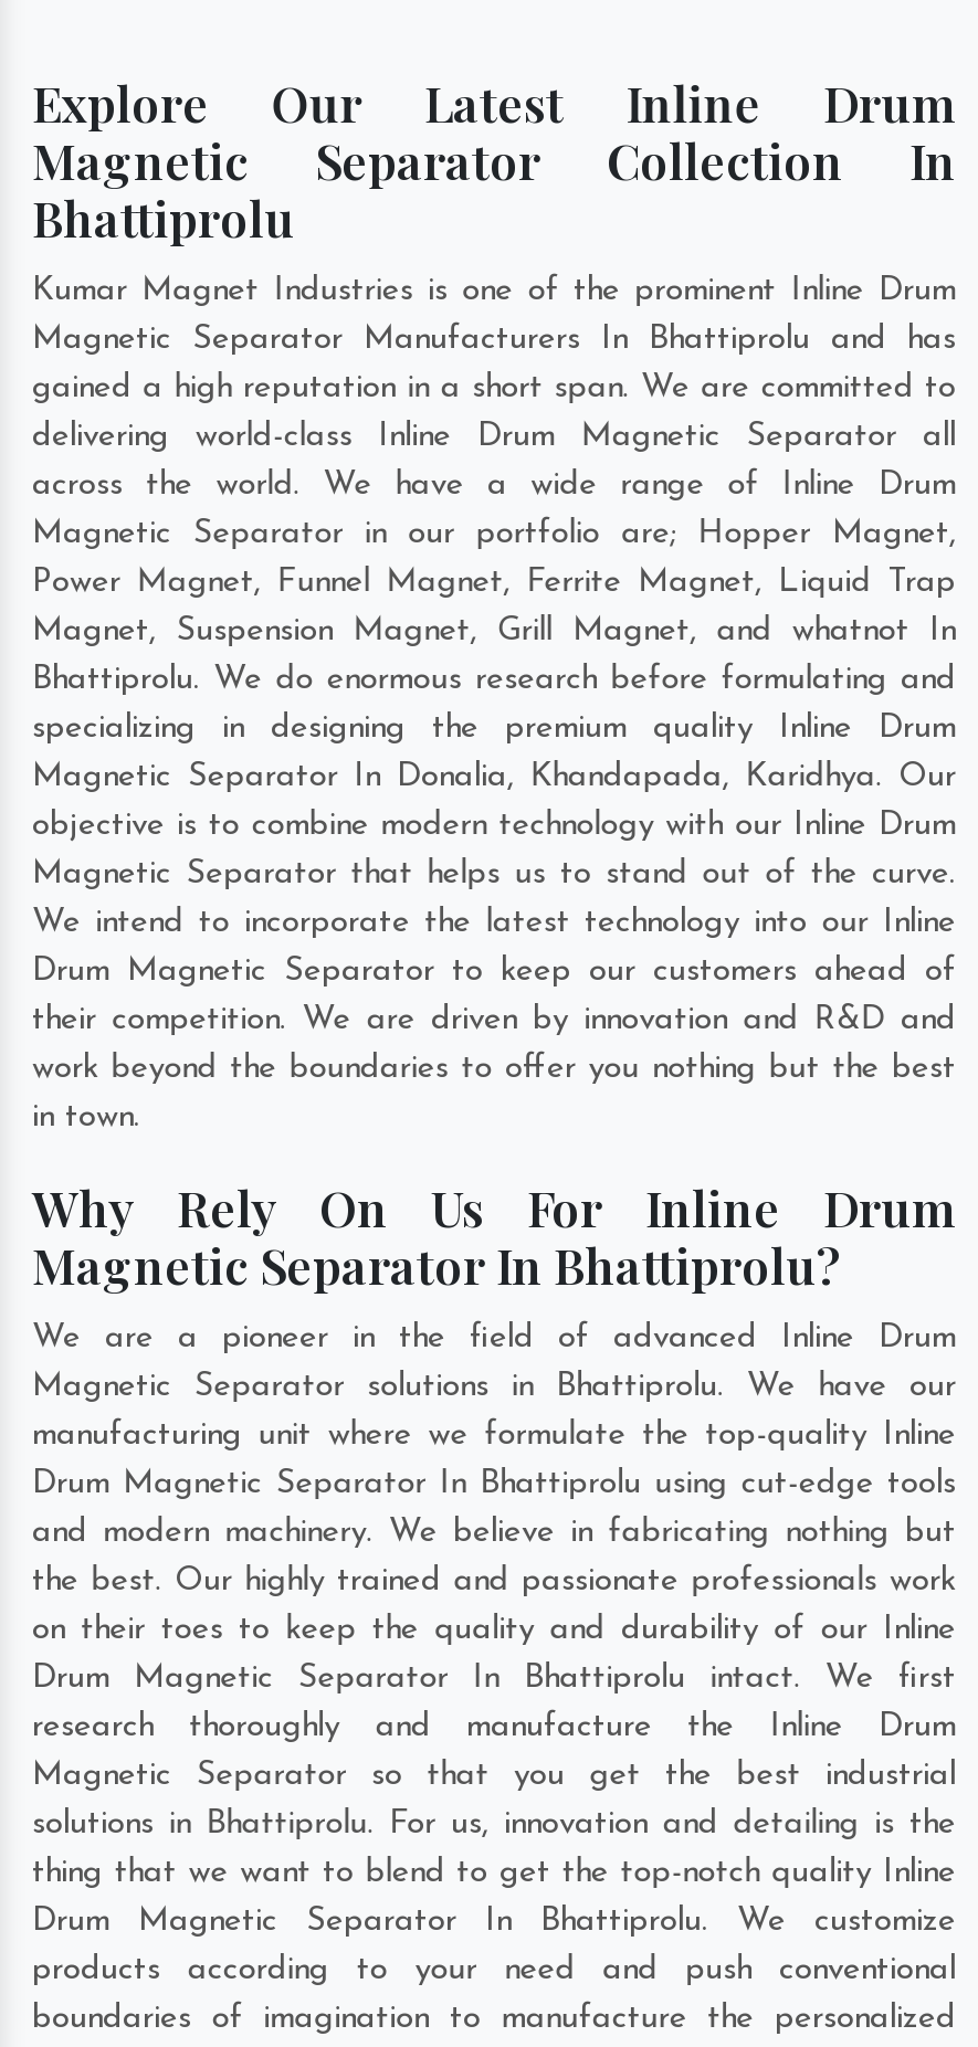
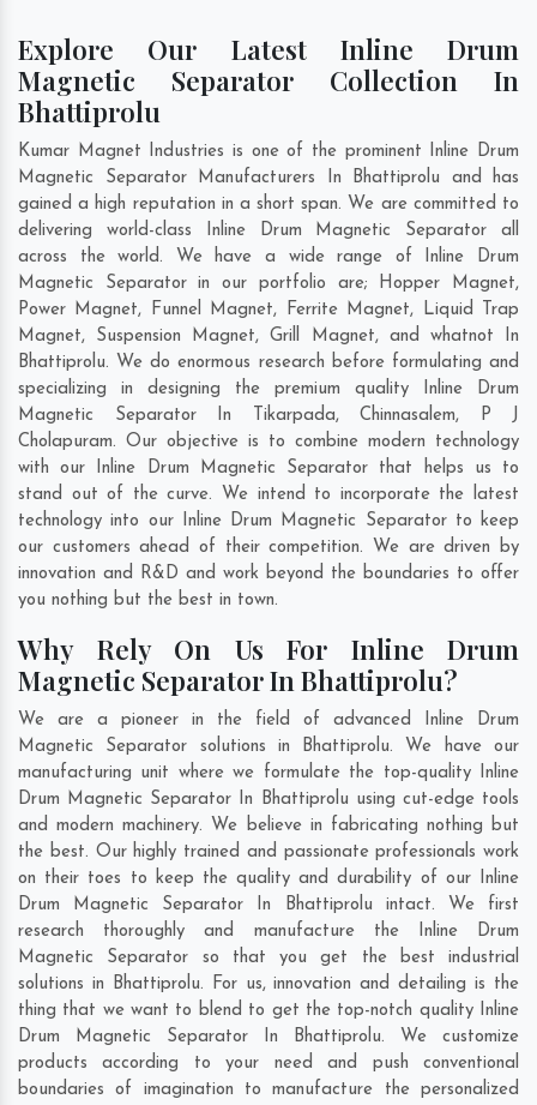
[32,762,956,795] Magnetic Separator In Donalia, Khandapada, Karidhya. Our -> [18,407,519,425] Magnetic Separator In Tikarpada, Chinnasalem, P J
[32,810,956,844] objective is to combine modern technology with our Inline Drum -> [18,433,519,451] Cholapuram. Our objective is to combine modern technology
[32,859,956,892] Magnetic Separator that helps us to stand out of the curve. -> [18,460,519,478] with our Inline Drum Magnetic Separator that helps us to
[32,908,956,941] We intend to incorporate the latest technology into our Inline -> [18,486,519,504] stand out of the curve. We intend to incorporate the latest
[32,956,956,989] Drum Magnetic Separator to keep our customers ahead of -> [18,513,519,531] technology into our Inline Drum Magnetic Separator to keep
[32,1005,956,1038] their competition. We are driven by innovation and R&D and -> [18,539,519,557] our customers ahead of their competition. We are driven by
[32,1053,956,1087] work beyond the boundaries to offer you nothing but the best -> [18,565,519,583] innovation and R&D and work beyond the boundaries to offer
[32,1102,151,1135] in town. -> [18,592,284,610] you nothing but the best in town.

